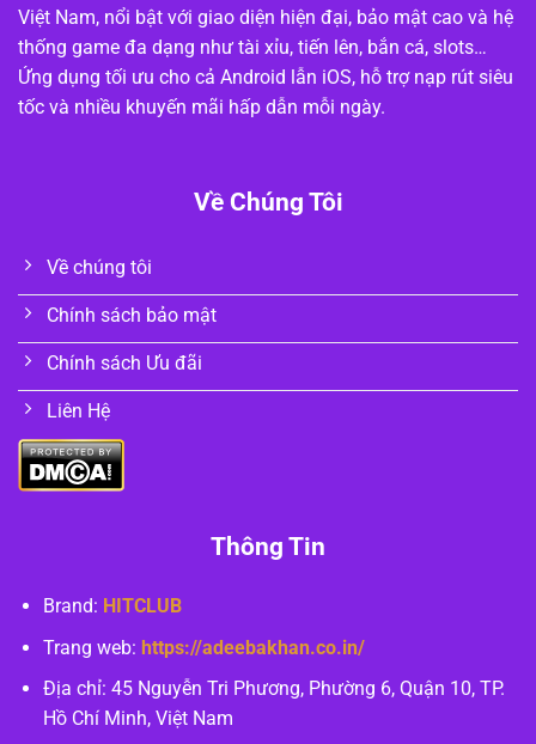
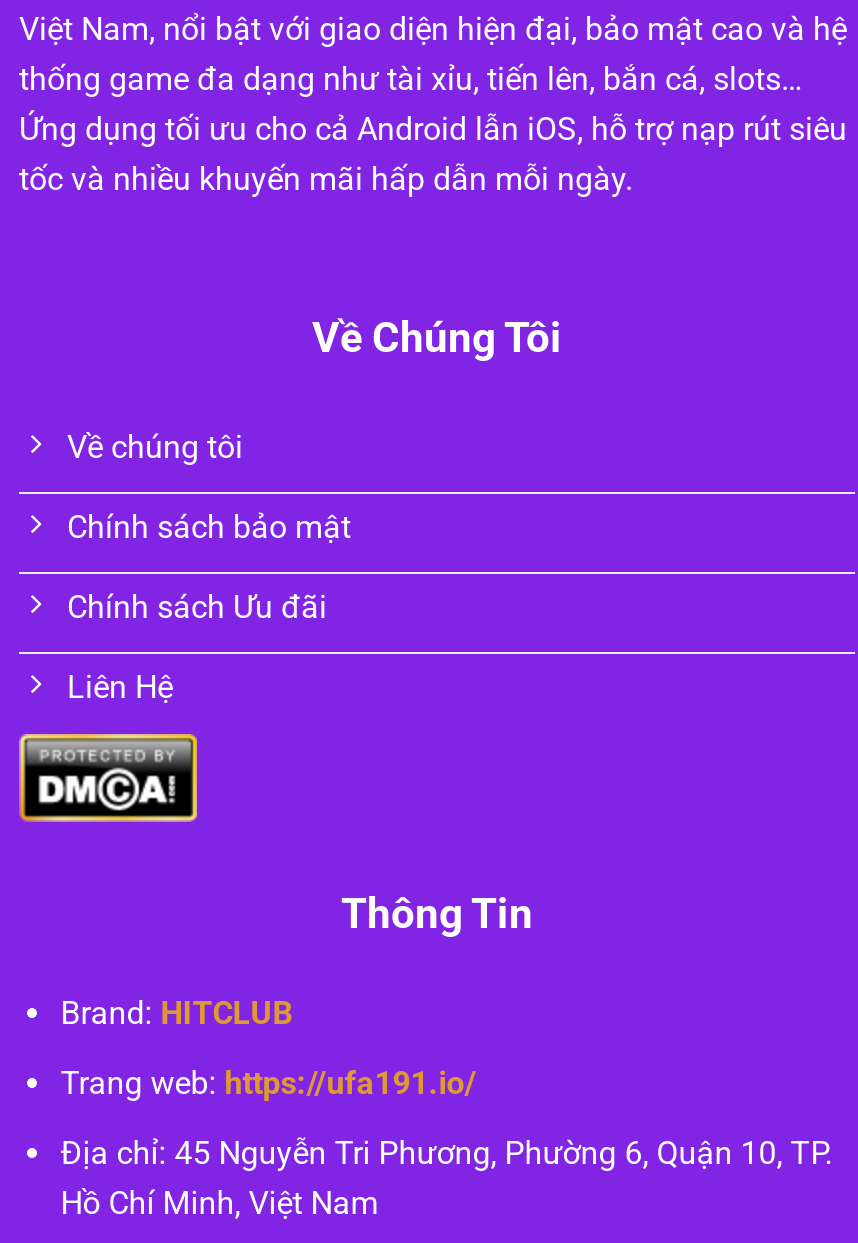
[43,636,365,659] Trang web: https://adeebakhan.co.in/ -> [61,1064,477,1102] Trang web: https://ufa191.io/

